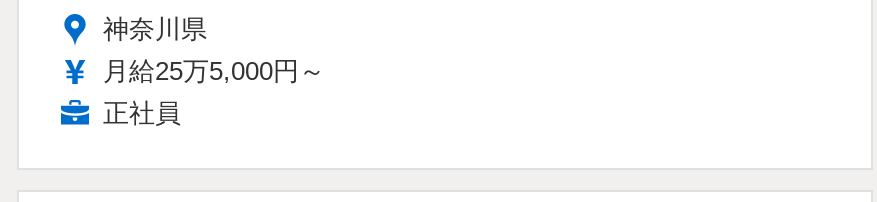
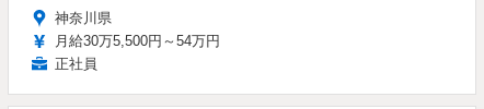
[103,55,325,85] 月給25万5,000円～ -> [55,32,220,49] 月給30万5,500円～54万円

